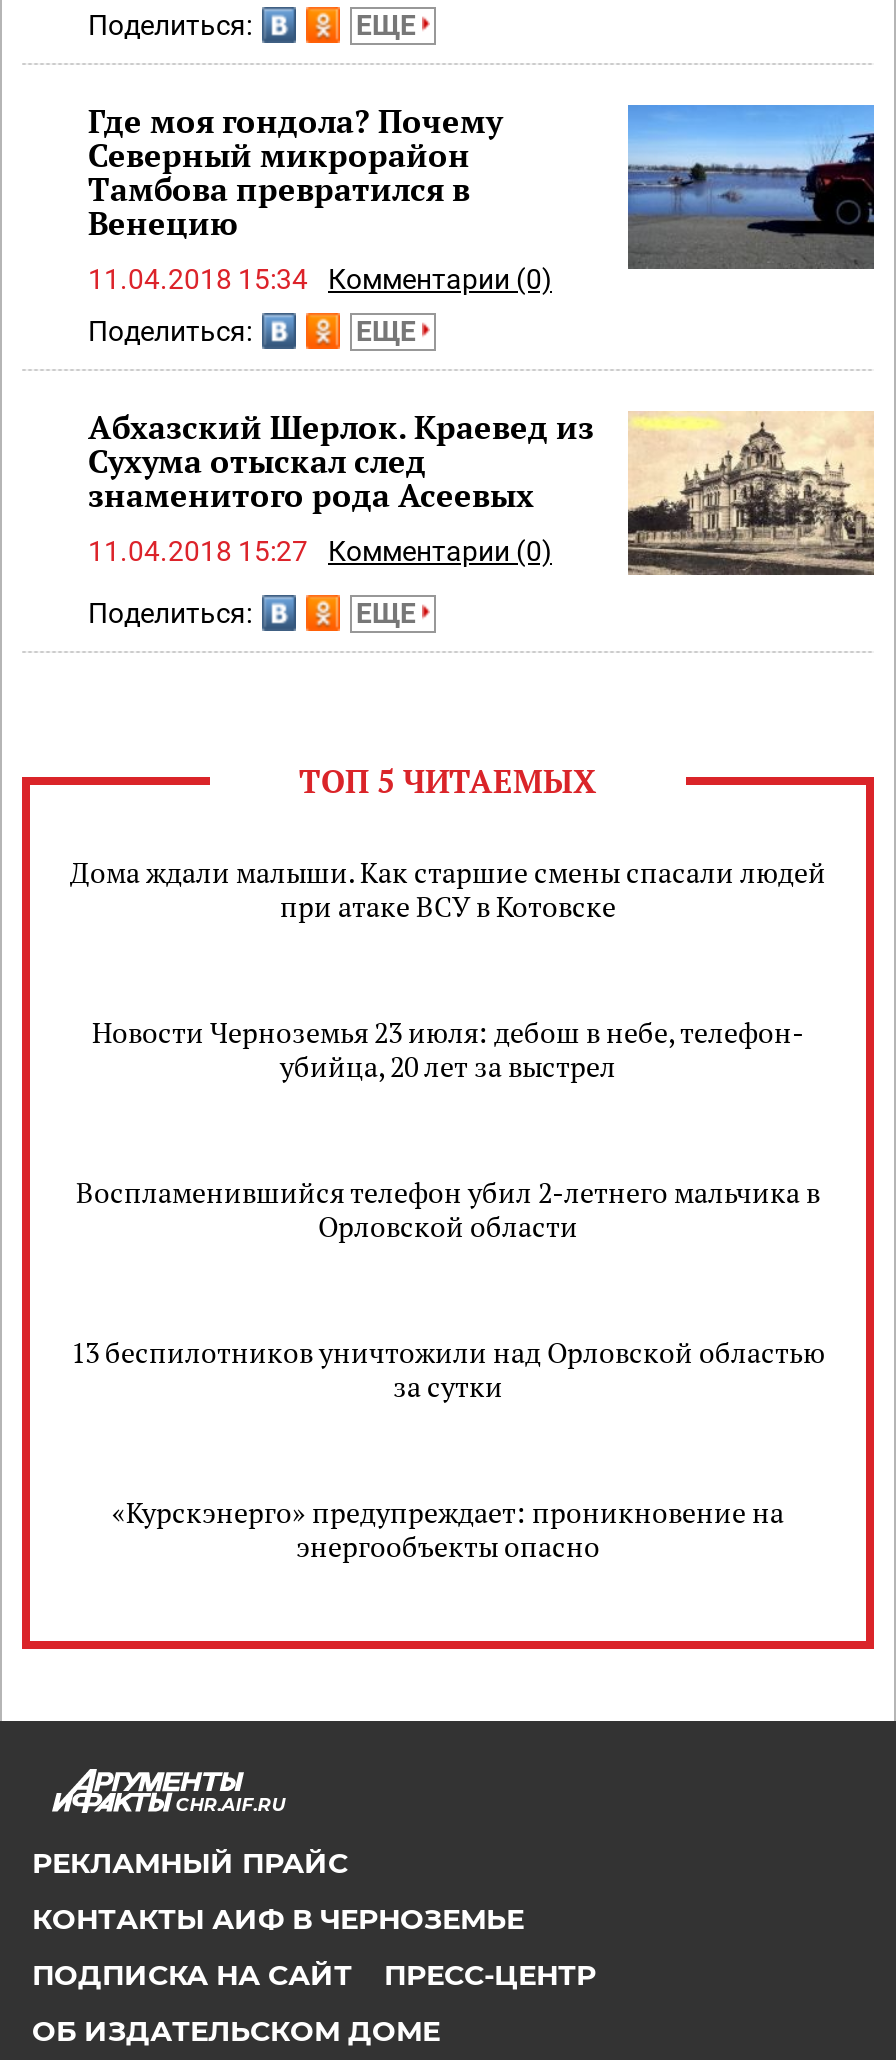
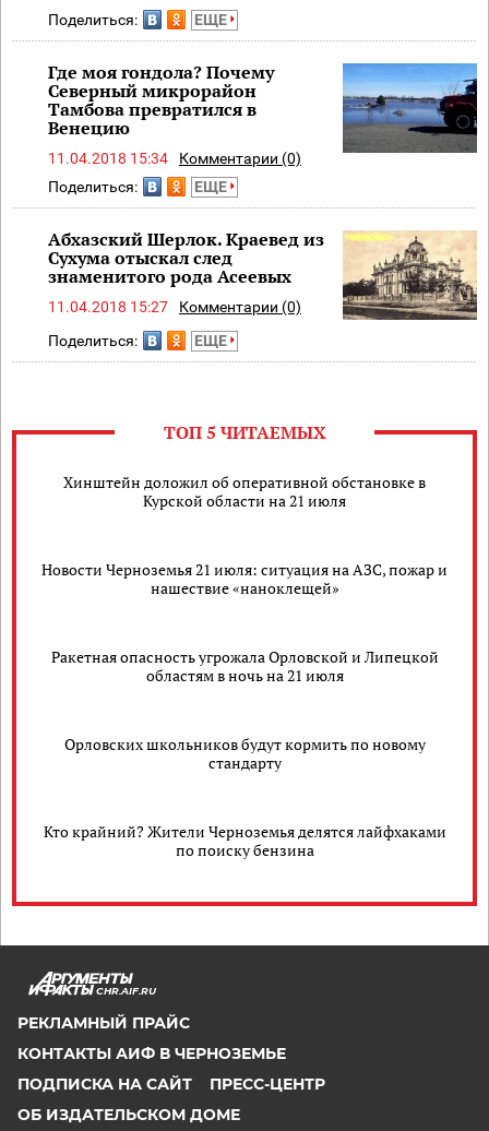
[70,852,826,924] Дома ждали малыши. Как старшие смены спасали людей | при атаке ВСУ в Котовске -> [63,471,426,510] Хинштейн доложил об оперативной обстановке в | Курской области на 21 июля
[92,1012,804,1084] Новости Черноземья 23 июля: дебош в небе, телефон- | убийца, 20 лет за выстрел -> [41,559,448,598] Новости Черноземья 21 июля: ситуация на АЗС, пожар и | нашествие «наноклещей»
[76,1172,820,1244] Воспламенившийся телефон убил 2-летнего мальчика в | Орловской области -> [51,646,438,685] Ракетная опасность угрожала Орловской и Липецкой | областям в ночь на 21 июля
[71,1332,825,1404] 13 беспилотников уничтожили над Орловской областью | за сутки -> [64,733,425,772] Орловских школьников будут кормить по новому | стандарту
[112,1492,784,1564] «Курскэнерго» предупреждает: проникновение на | энергообъекты опасно -> [43,821,446,860] Кто крайний? Жители Черноземья делятся лайфхаками | по поиску бензина

